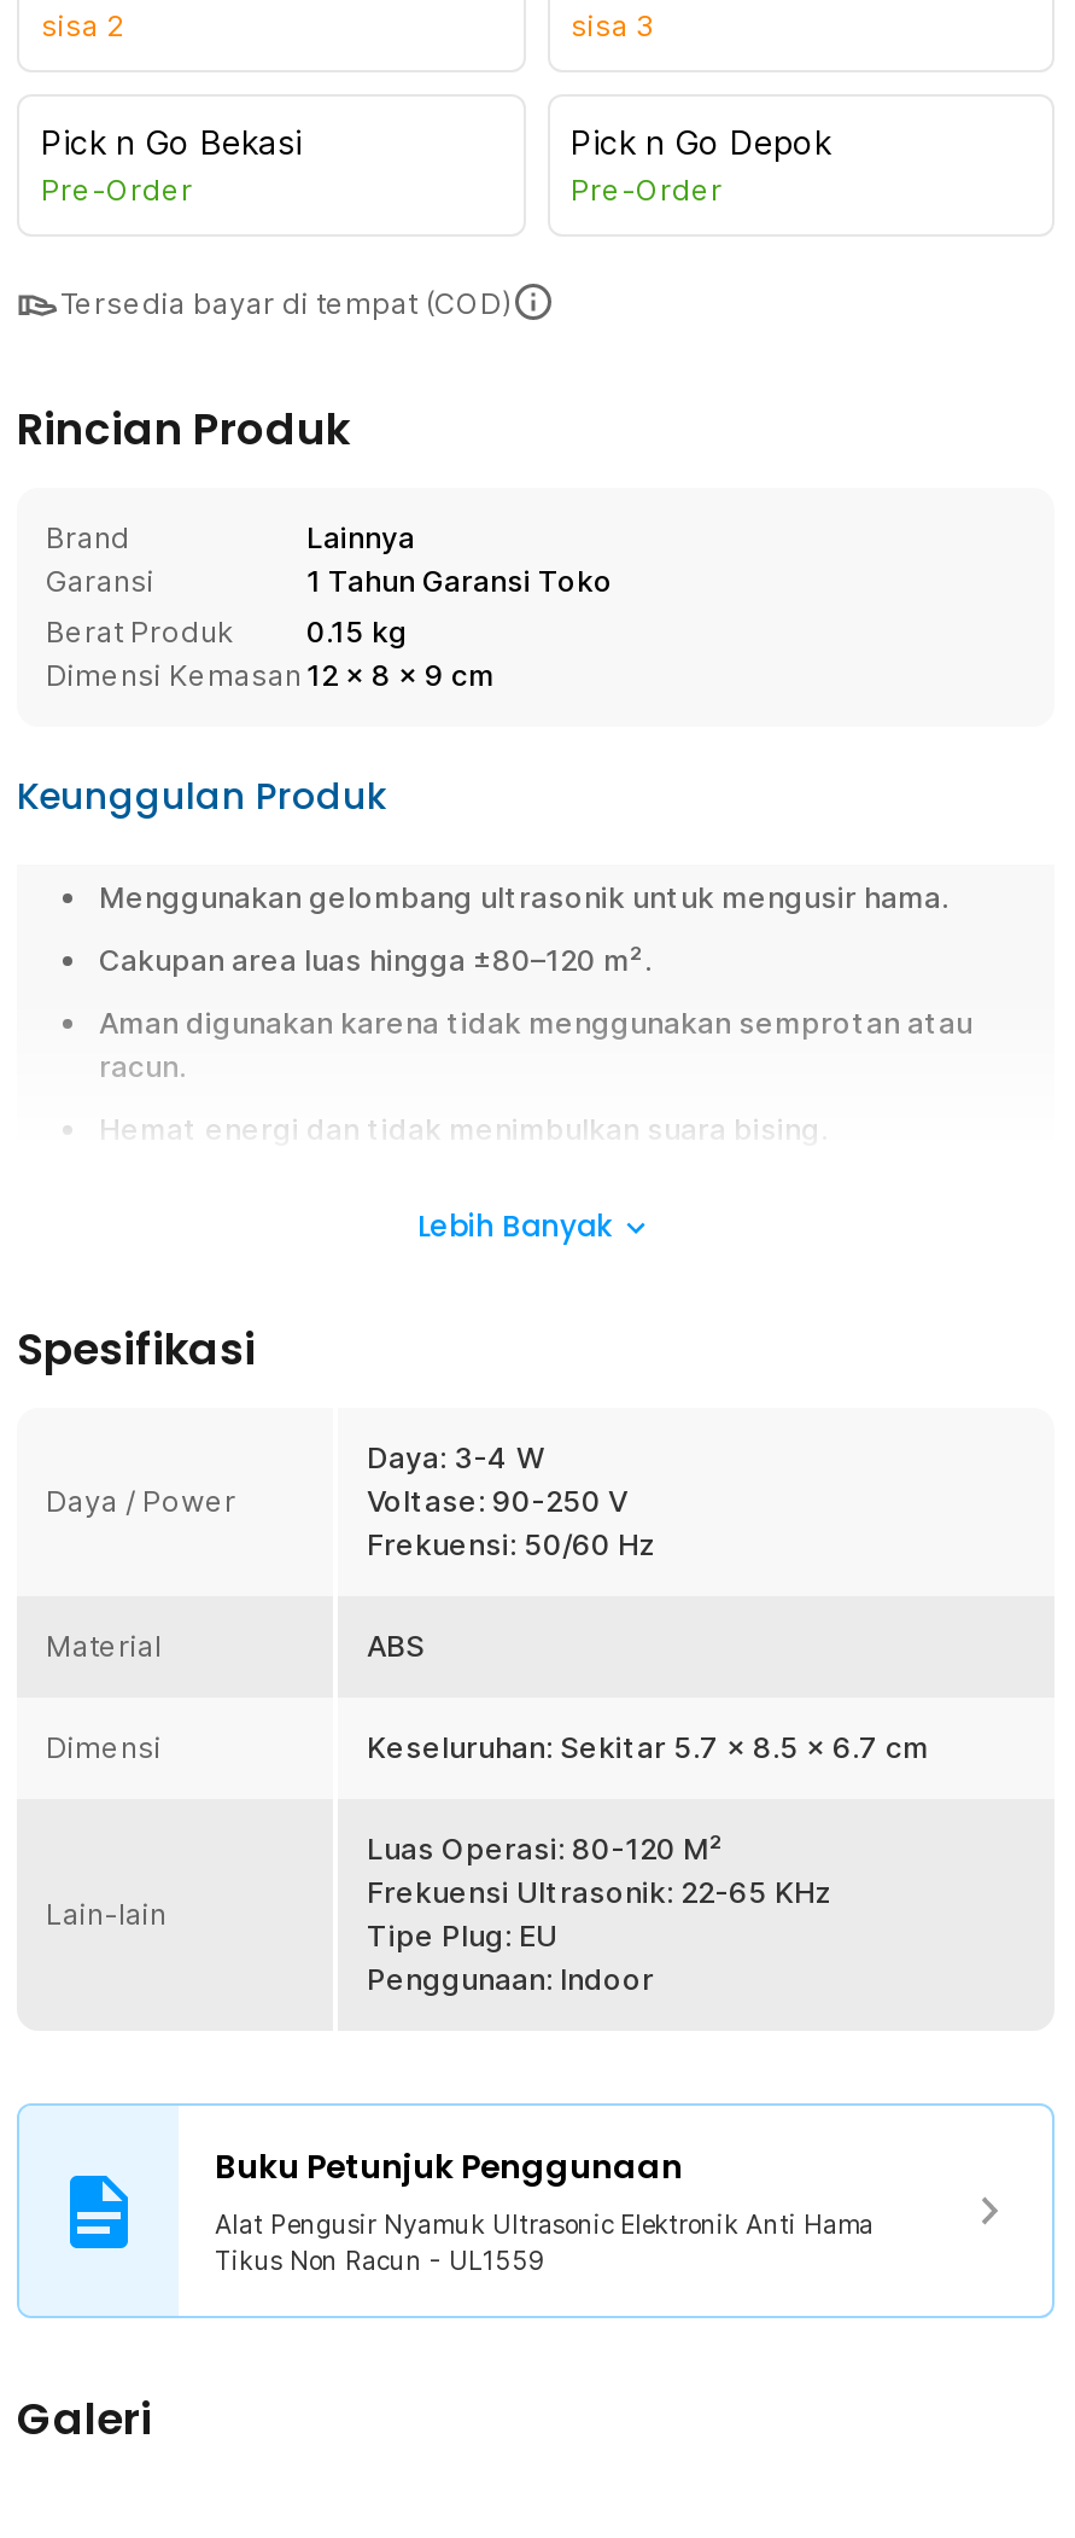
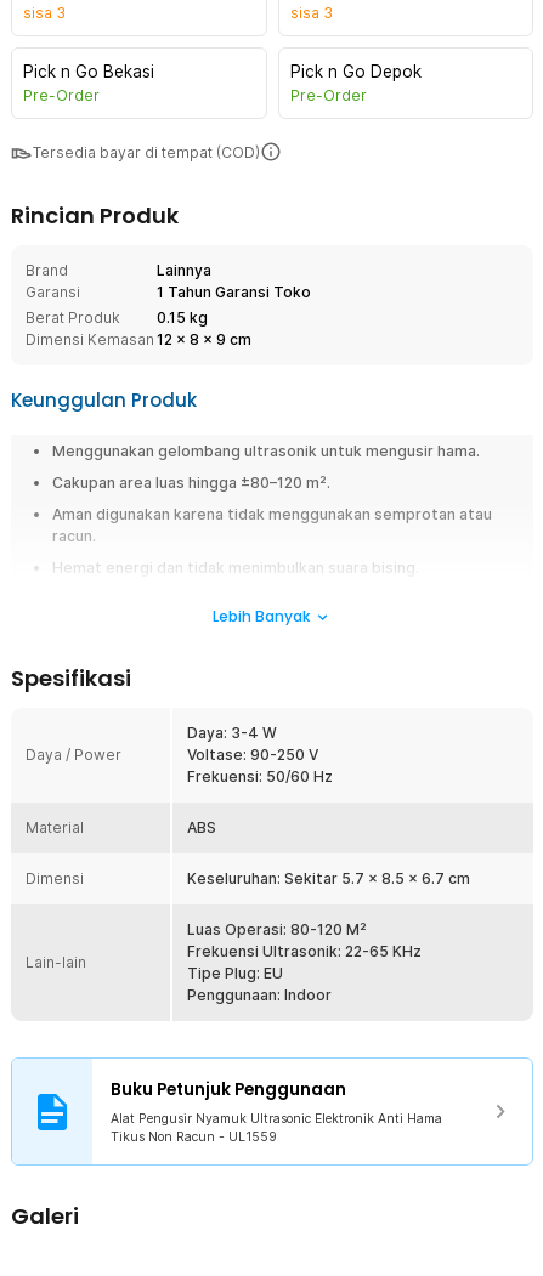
[41,7,123,43] sisa 2 -> [23,4,66,22] sisa 3

